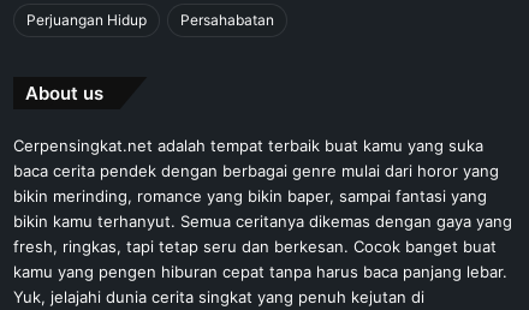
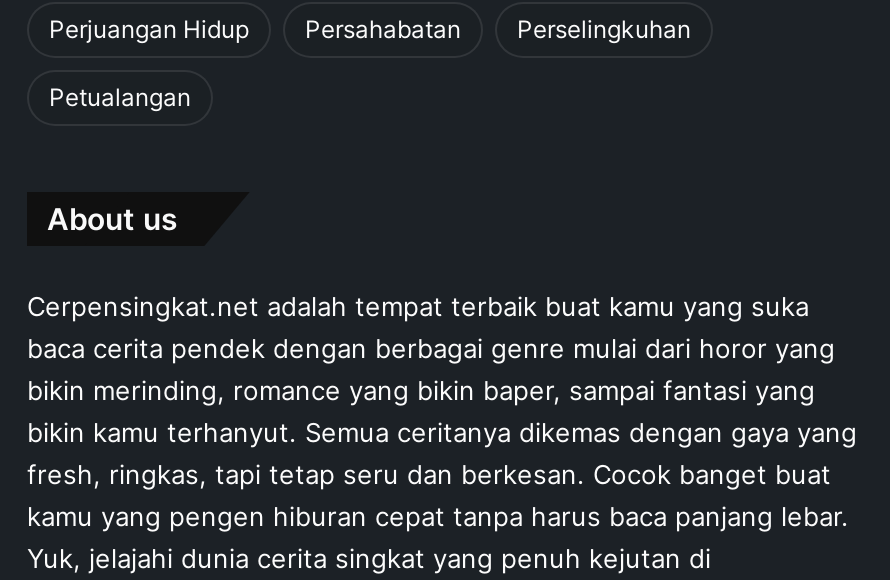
none -> [49,13,691,111] Perselingkuhan | Petualangan

